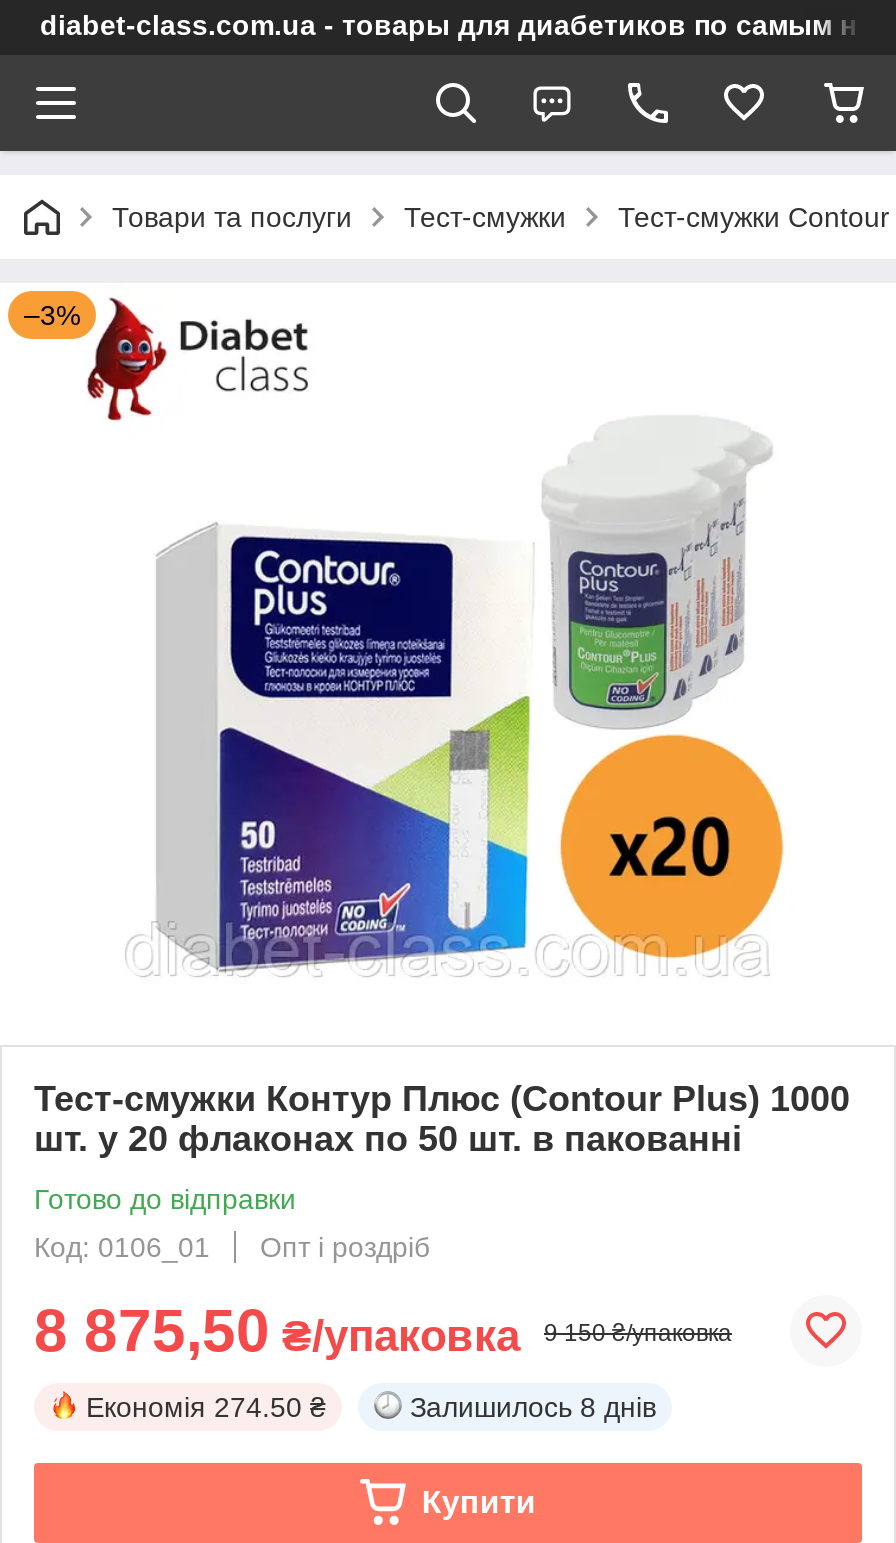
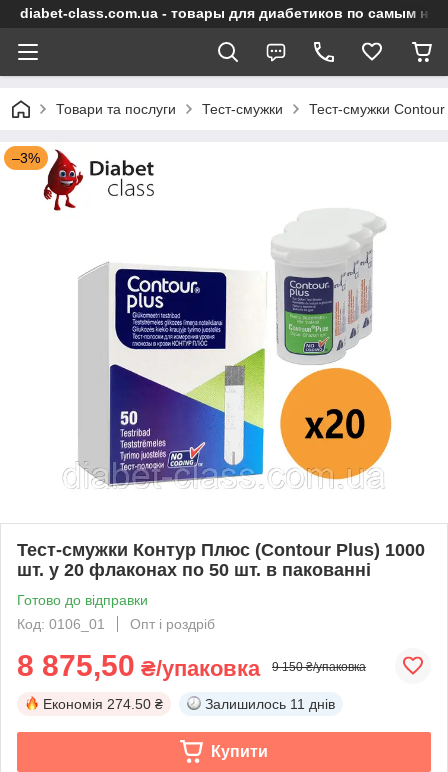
[410,1391,656,1423] Залишилось 8 днів -> [205,696,335,712] Залишилось 11 днів

